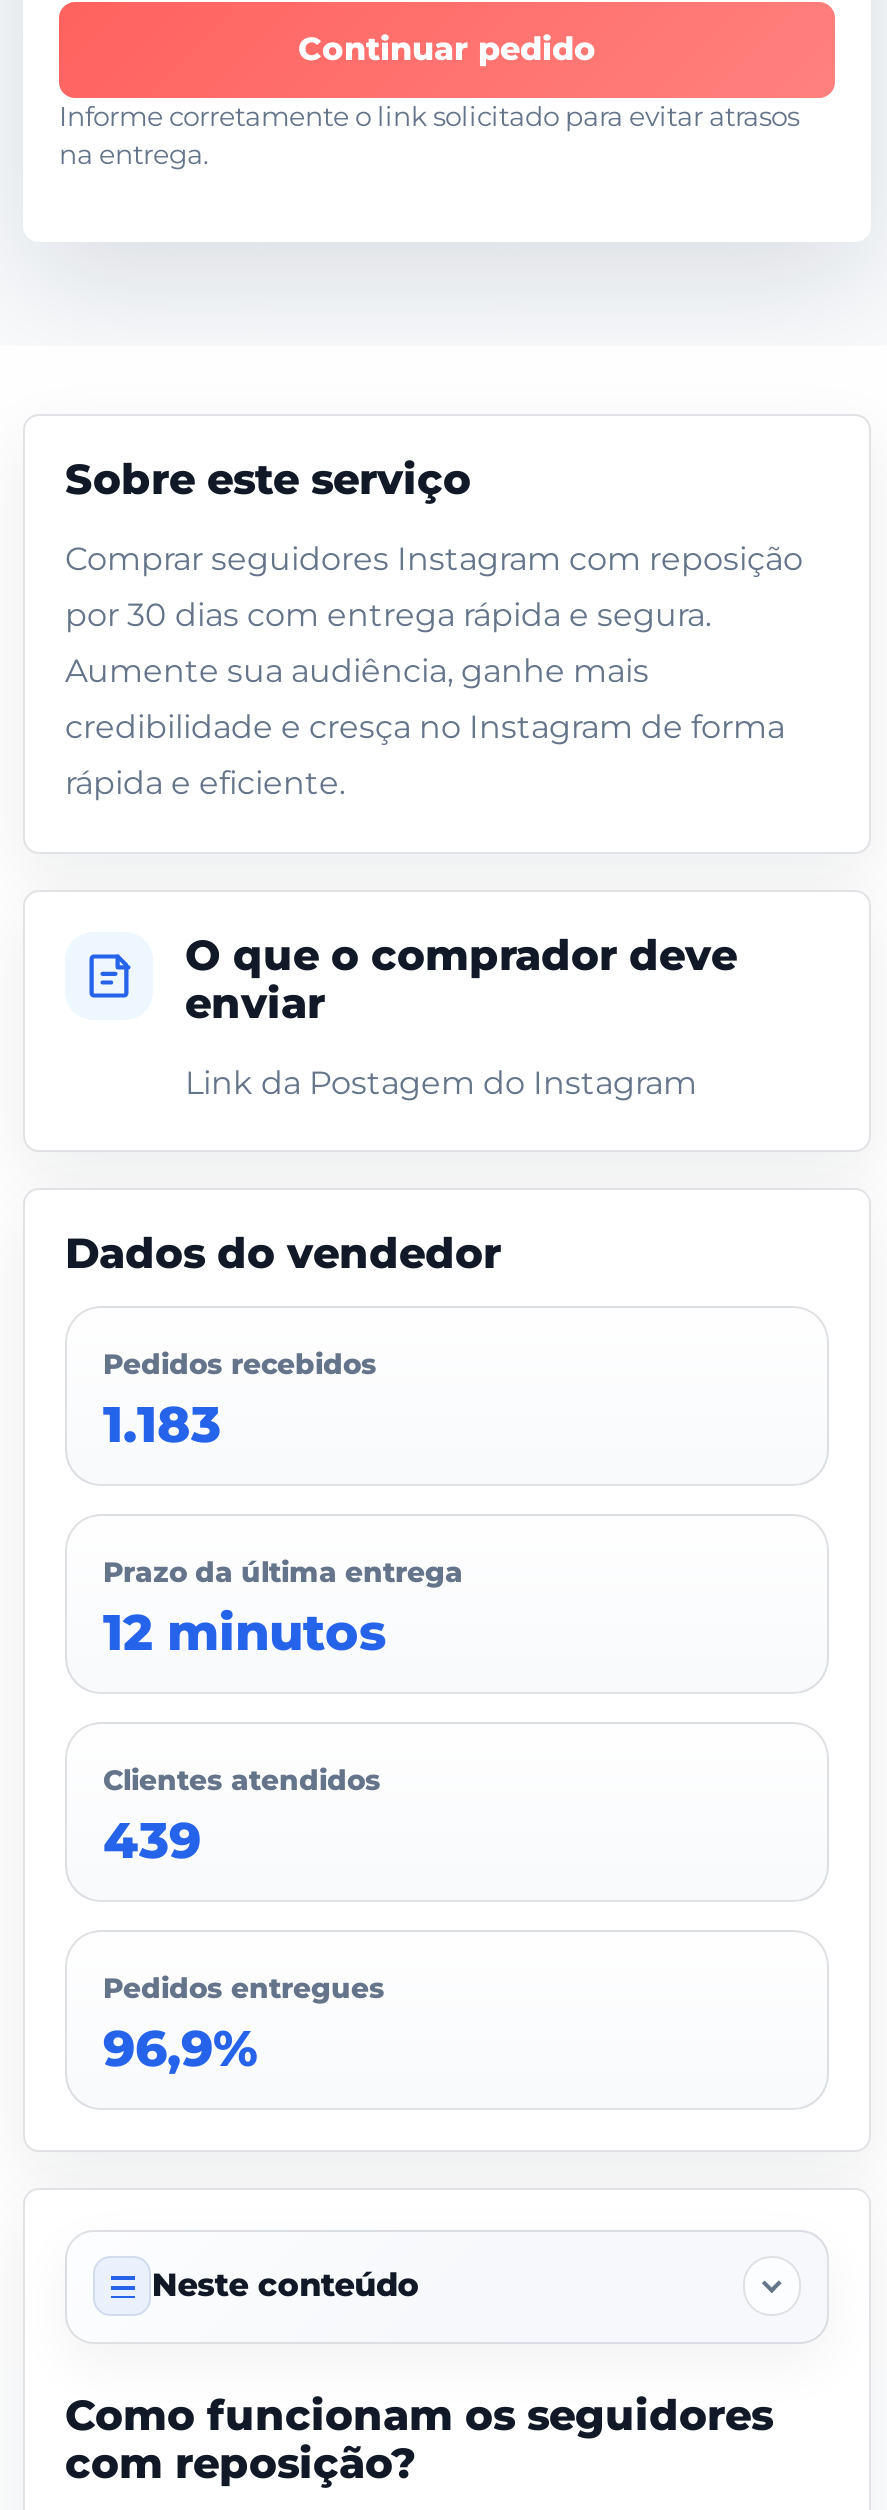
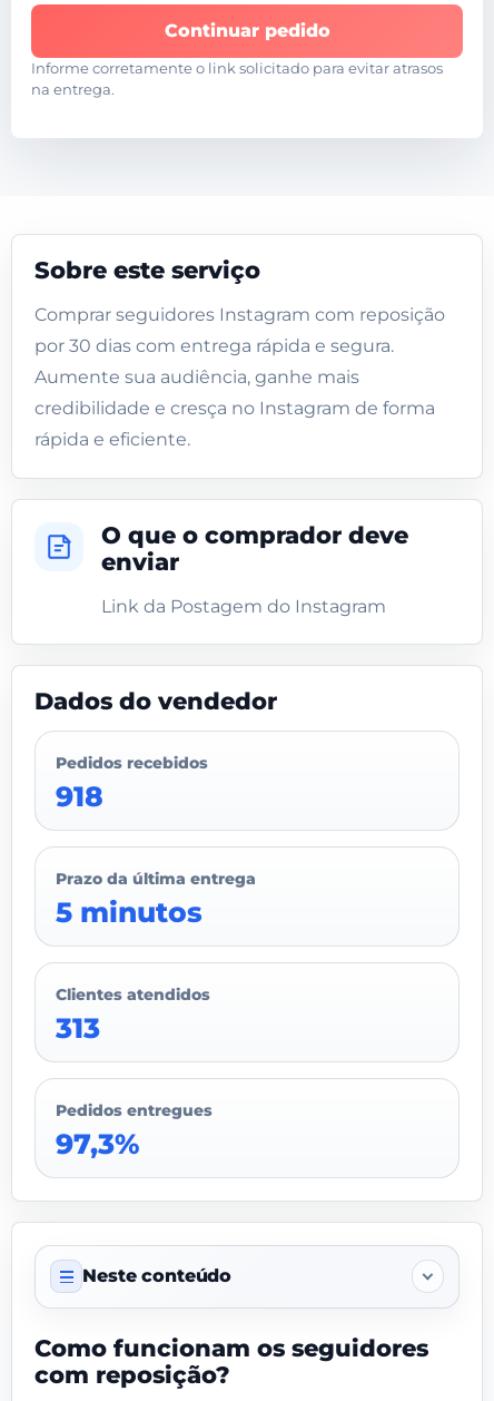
[103,1394,221,1454] 1.183 -> [56,780,103,813] 918
[103,1602,387,1662] 12 minutos -> [56,895,202,929] 5 minutos
[103,1810,201,1870] 439 -> [56,1011,100,1045] 313
[103,2018,257,2078] 96,9% -> [56,1127,139,1160] 97,3%

